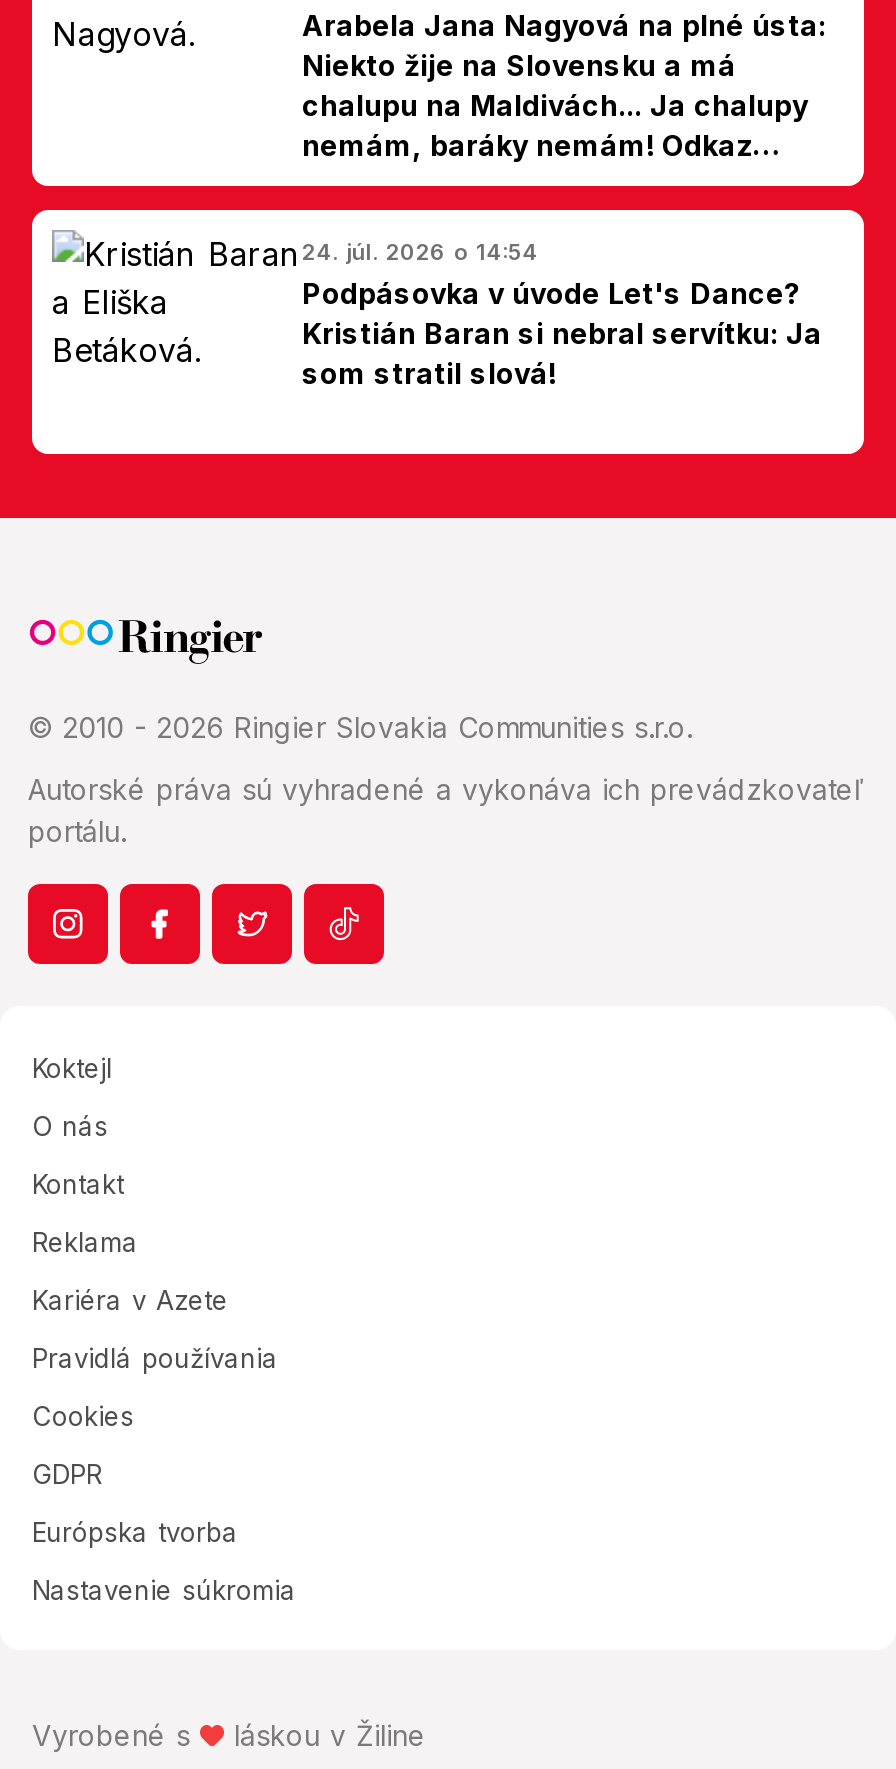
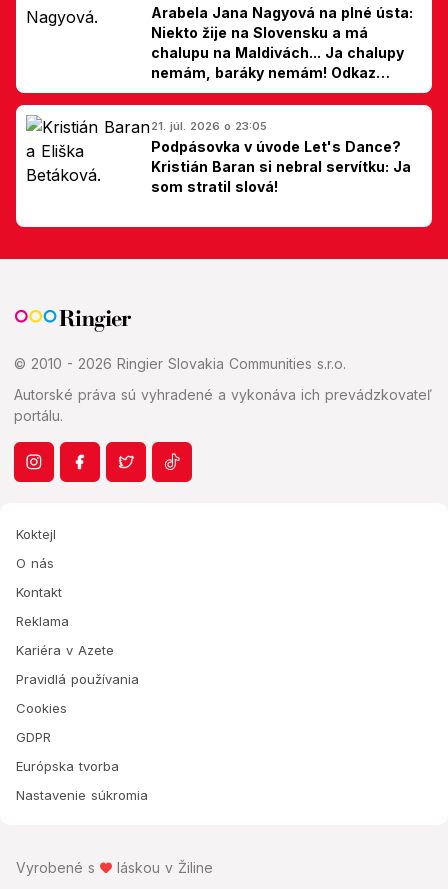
[302,237,538,265] 24. júl. 2026 o 14:54 -> [151,119,267,133] 21. júl. 2026 o 23:05

